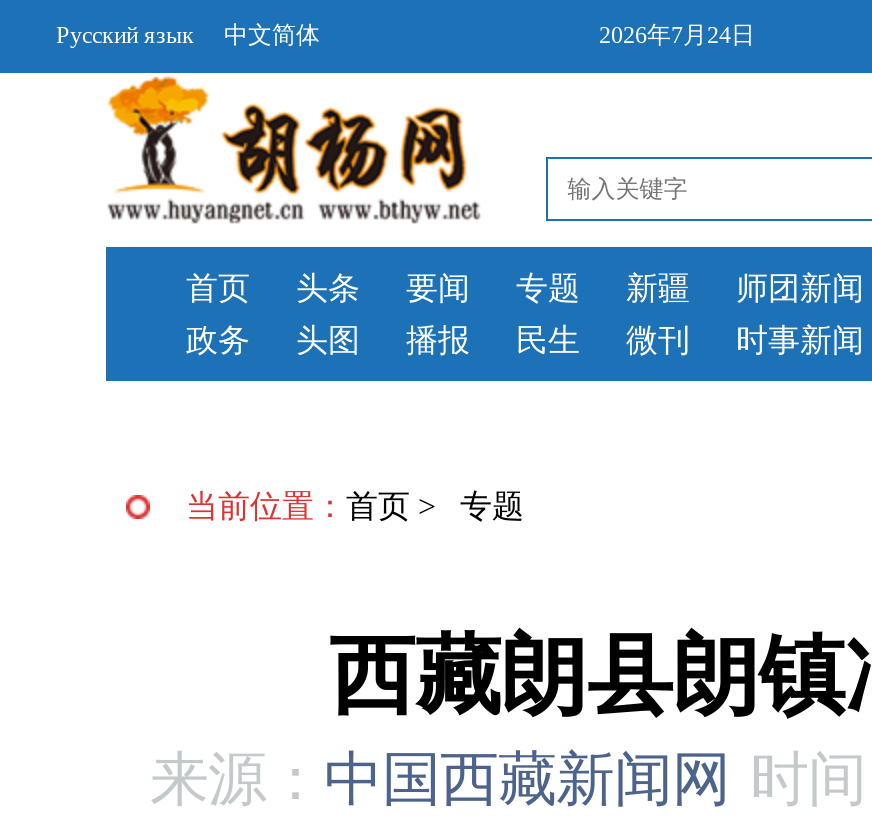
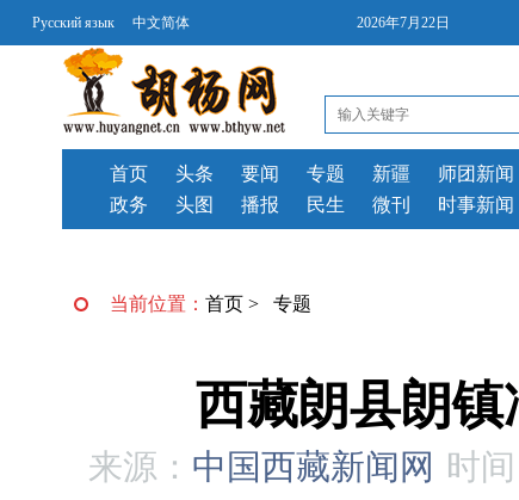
[599,21,761,49] 2026年7月24日 -> [356,14,453,31] 2026年7月22日

